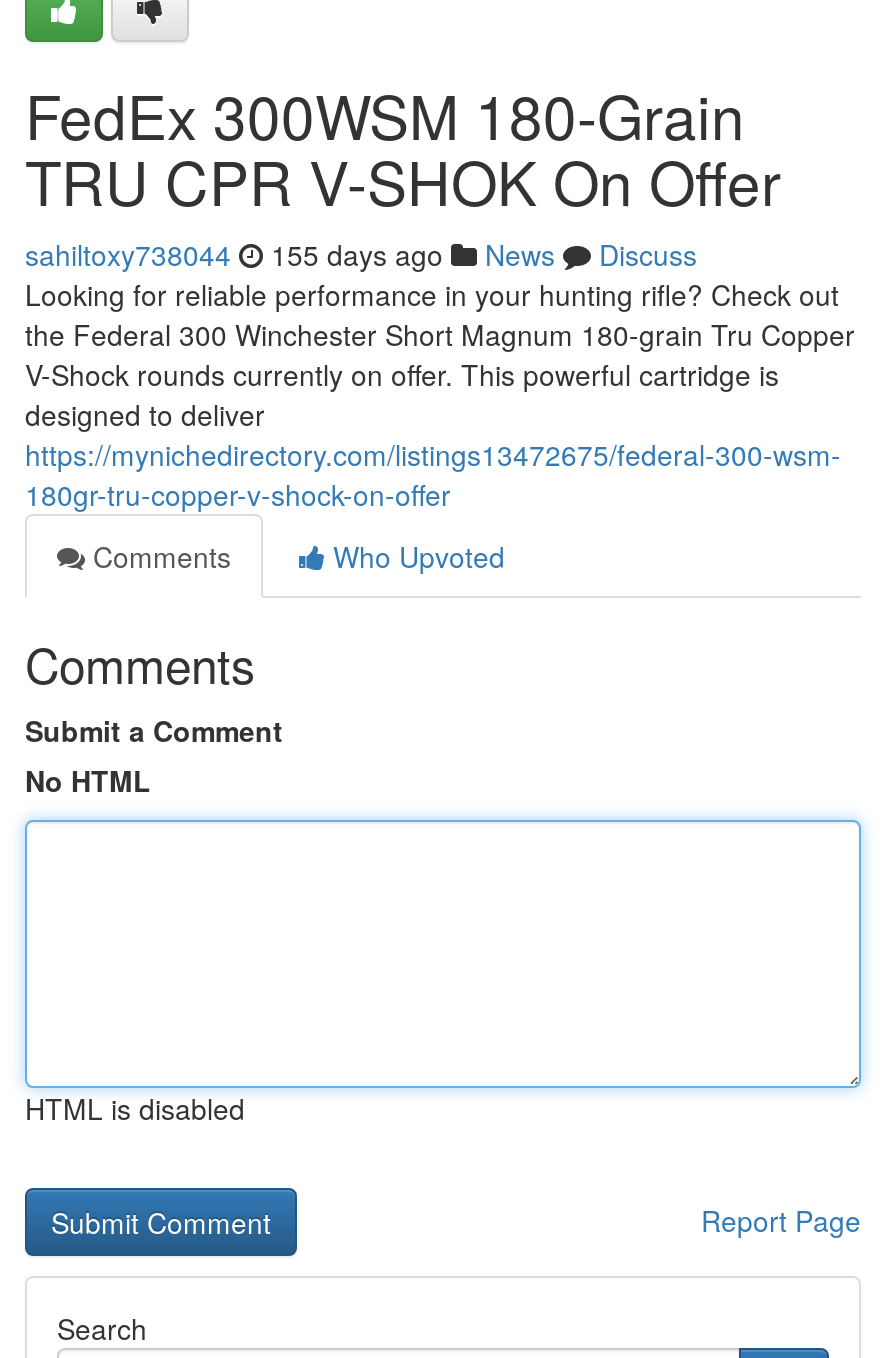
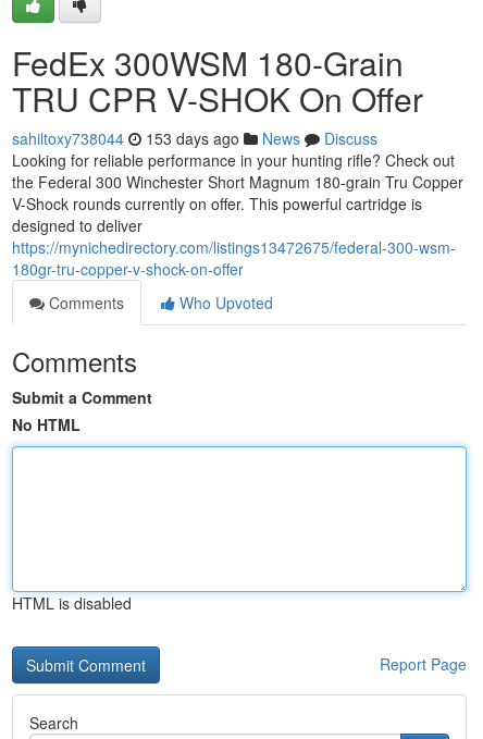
[25,234,697,274] sahiltoxy738044 155 days ago News Discuss -> [12,127,377,149] sahiltoxy738044 153 days ago News Discuss

